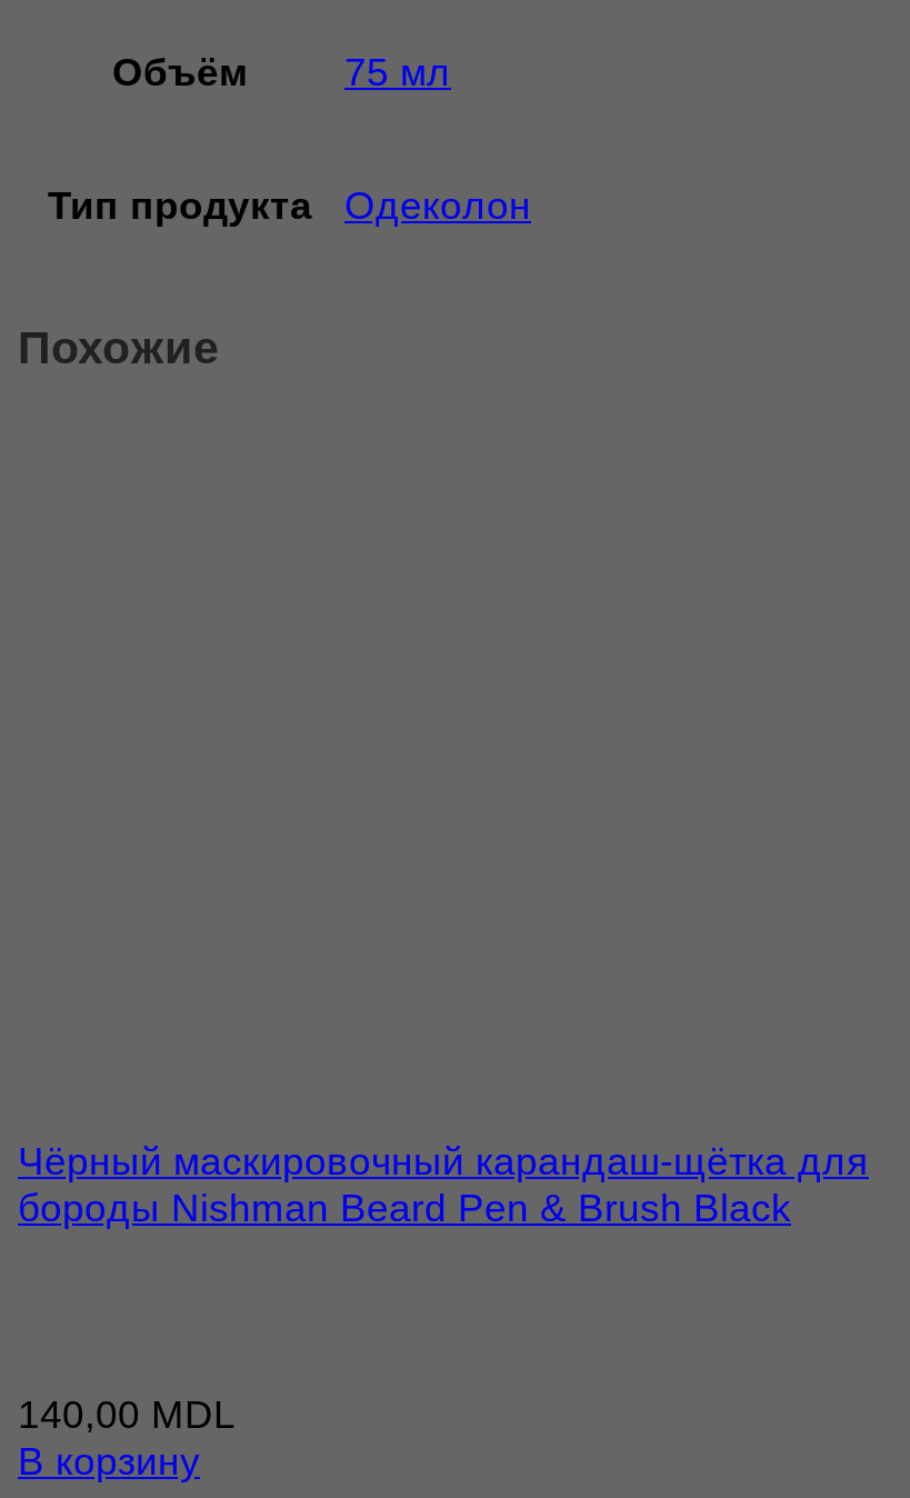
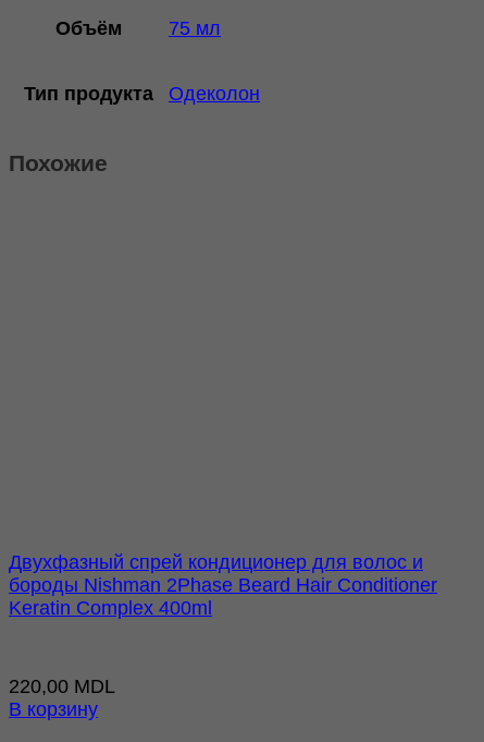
[18,1138,869,1229] Чёрный маскировочный карандаш-щётка для | бороды Nishman Beard Pen & Brush Black -> [9,551,437,618] Двухфазный спрей кондиционер для волос и | бороды Nishman 2Phase Beard Hair Conditioner | Keratin Complex 400ml
[18,1392,236,1437] 140,00 MDL -> [9,675,115,697] 220,00 MDL

